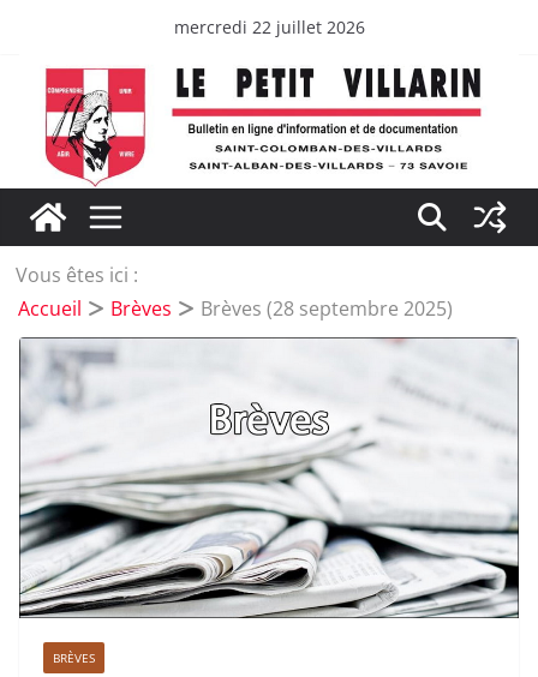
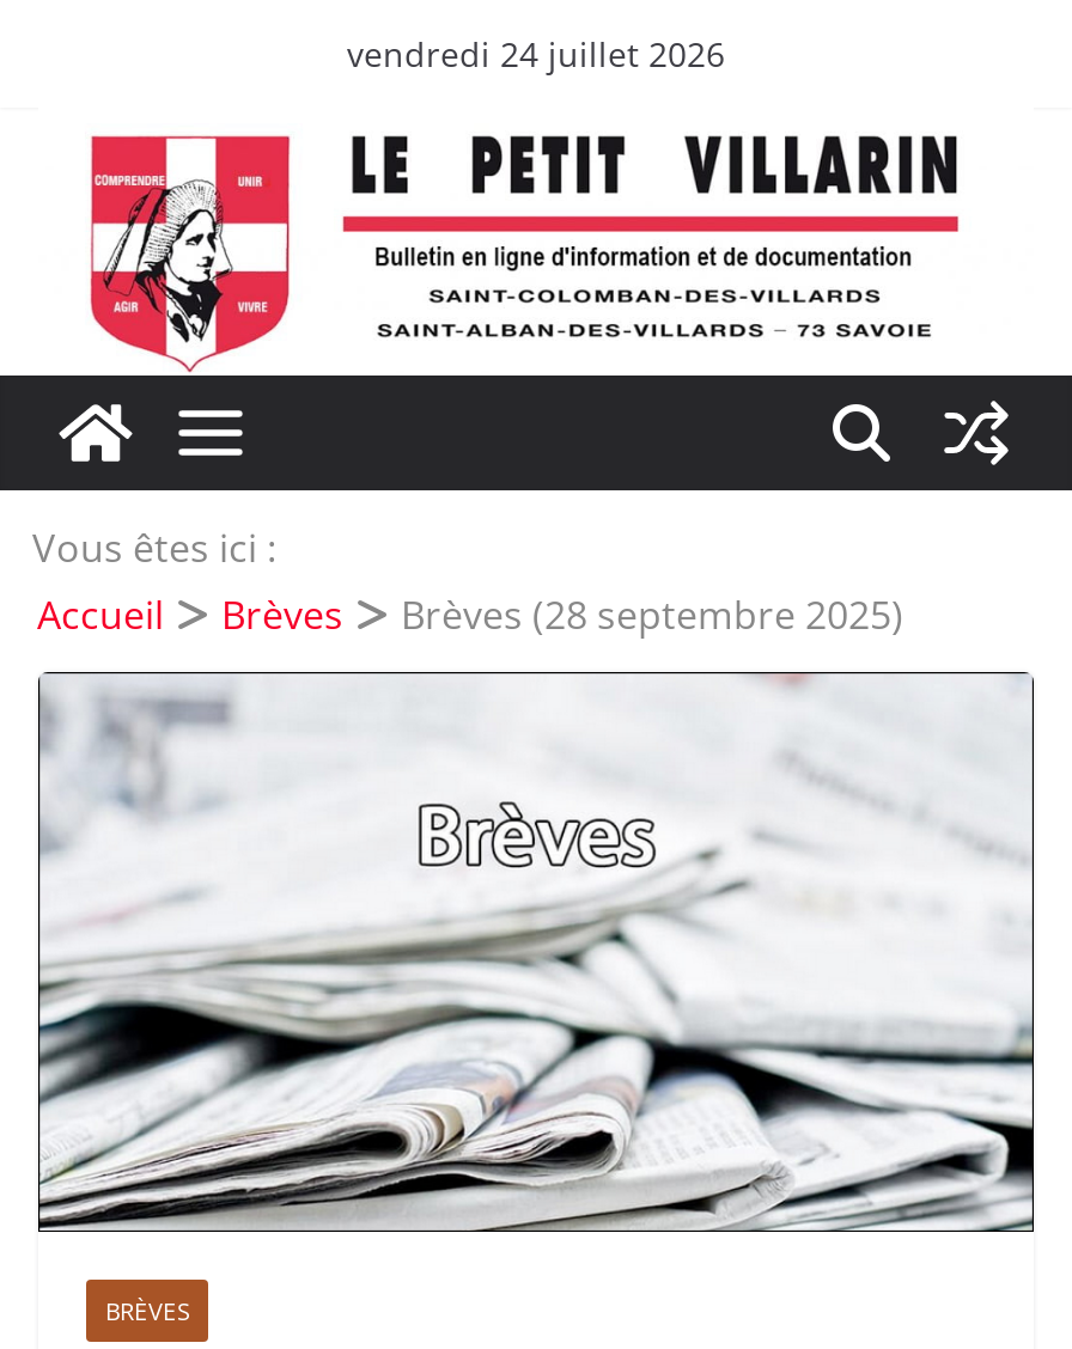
[174,16,364,38] mercredi 22 juillet 2026 -> [347,31,725,77] vendredi 24 juillet 2026

